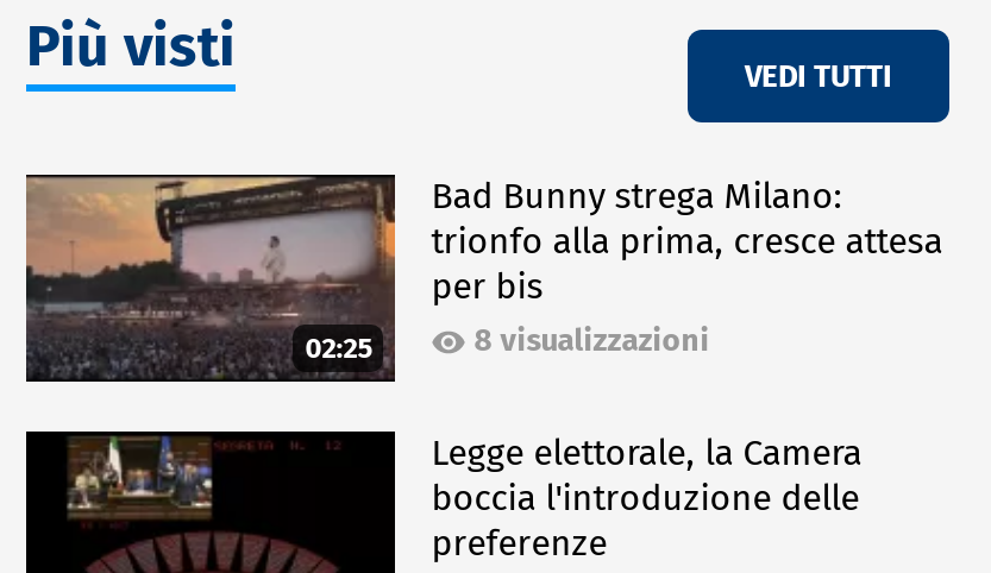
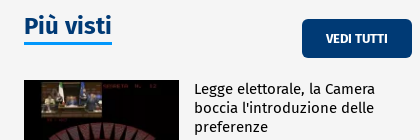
[24,175,397,386] [image] | 02:25 -> none
[431,176,943,359] Bad Bunny strega Milano: | trionfo alla prima, cresce attesa | per bis | 8 visualizzazioni -> none

